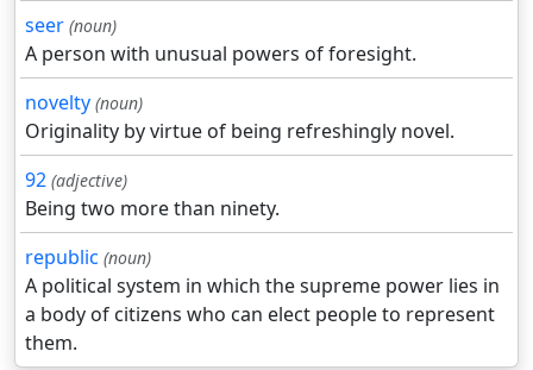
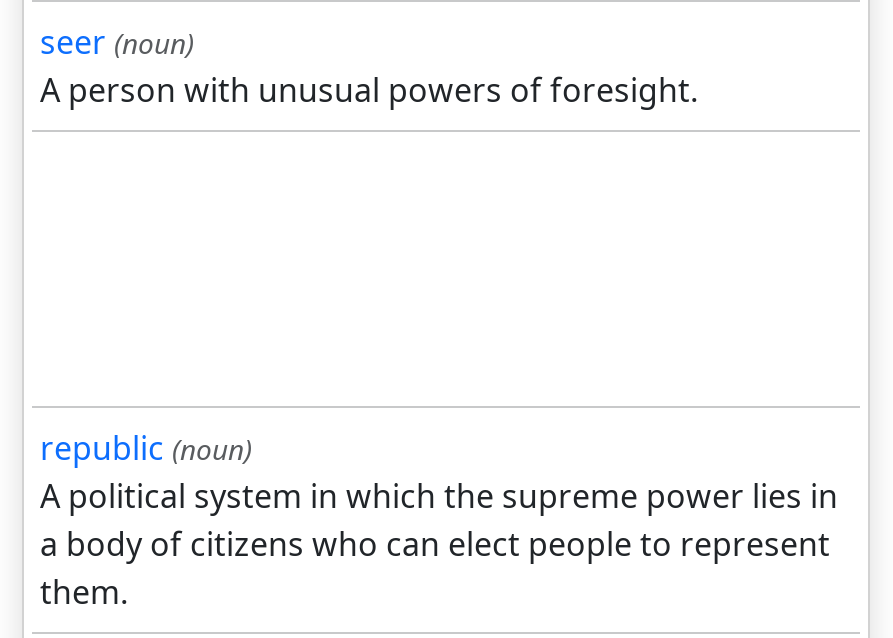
[25,89,454,222] novelty (noun) | Originality by virtue of being refreshingly novel. | 92 (adjective) | Being two more than ninety. -> none

